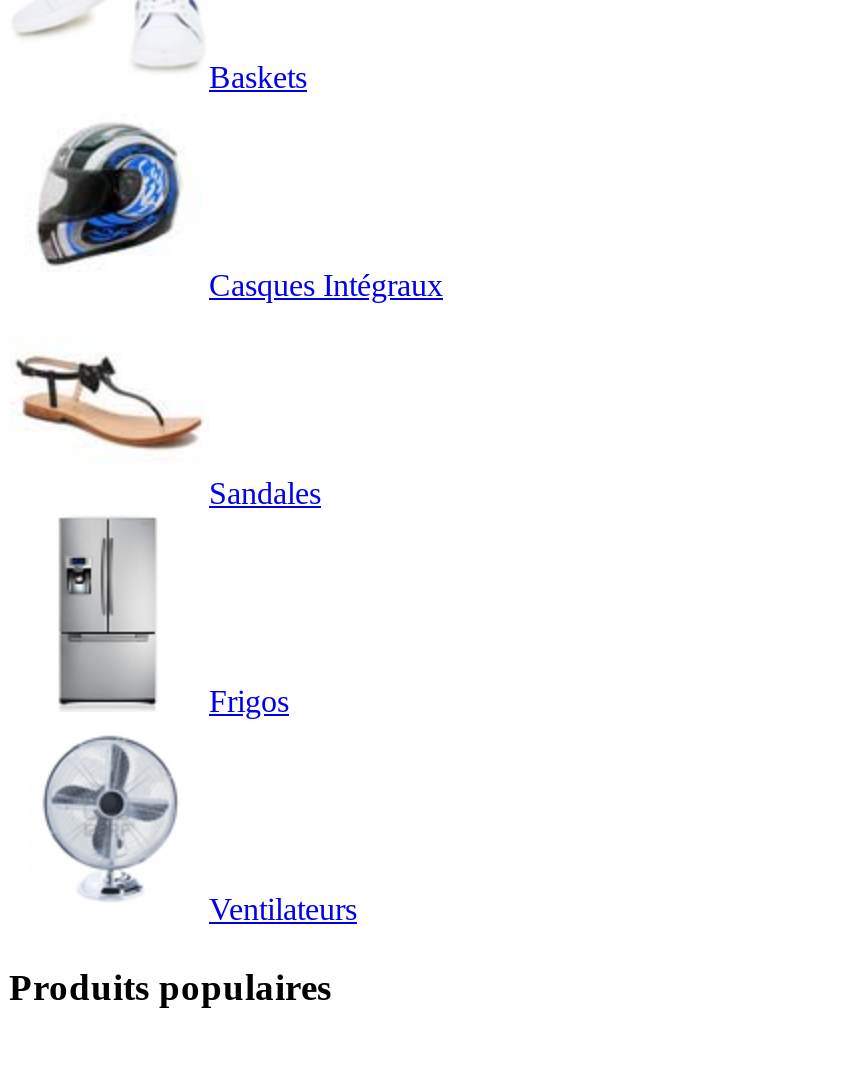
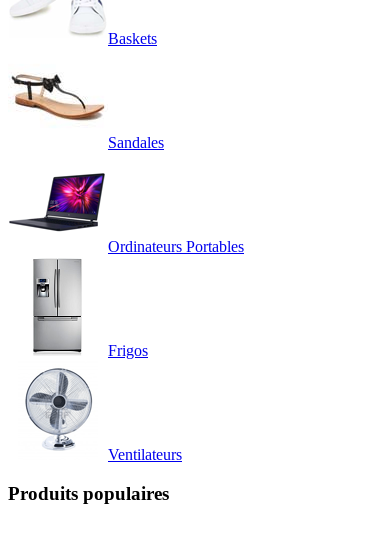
[35,122,443,302] [image] | Casques Intégraux -> none
moved [9,344,321,510] -> [8,68,164,151]: [image] | Sandales
none -> [8,172,244,255] [image] | Ordinateurs Portables

